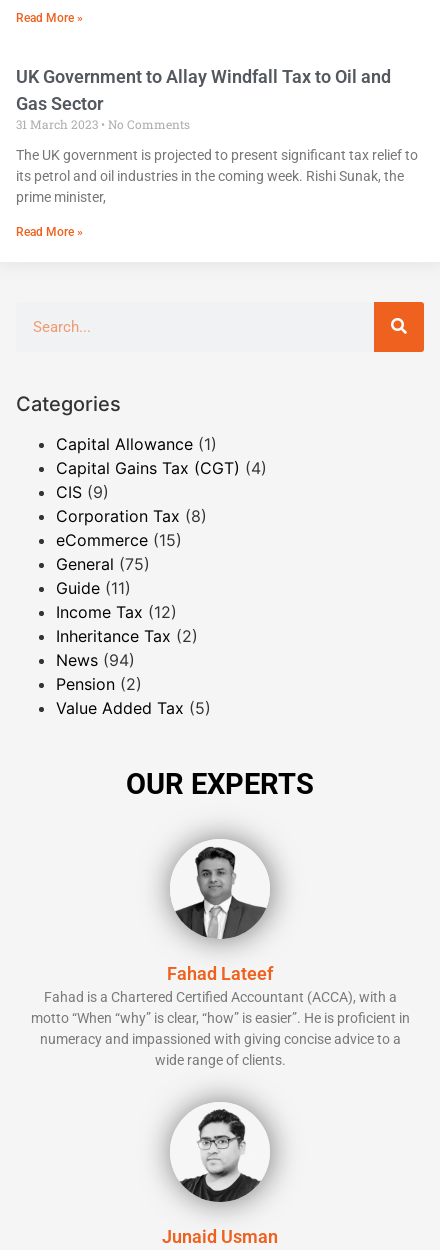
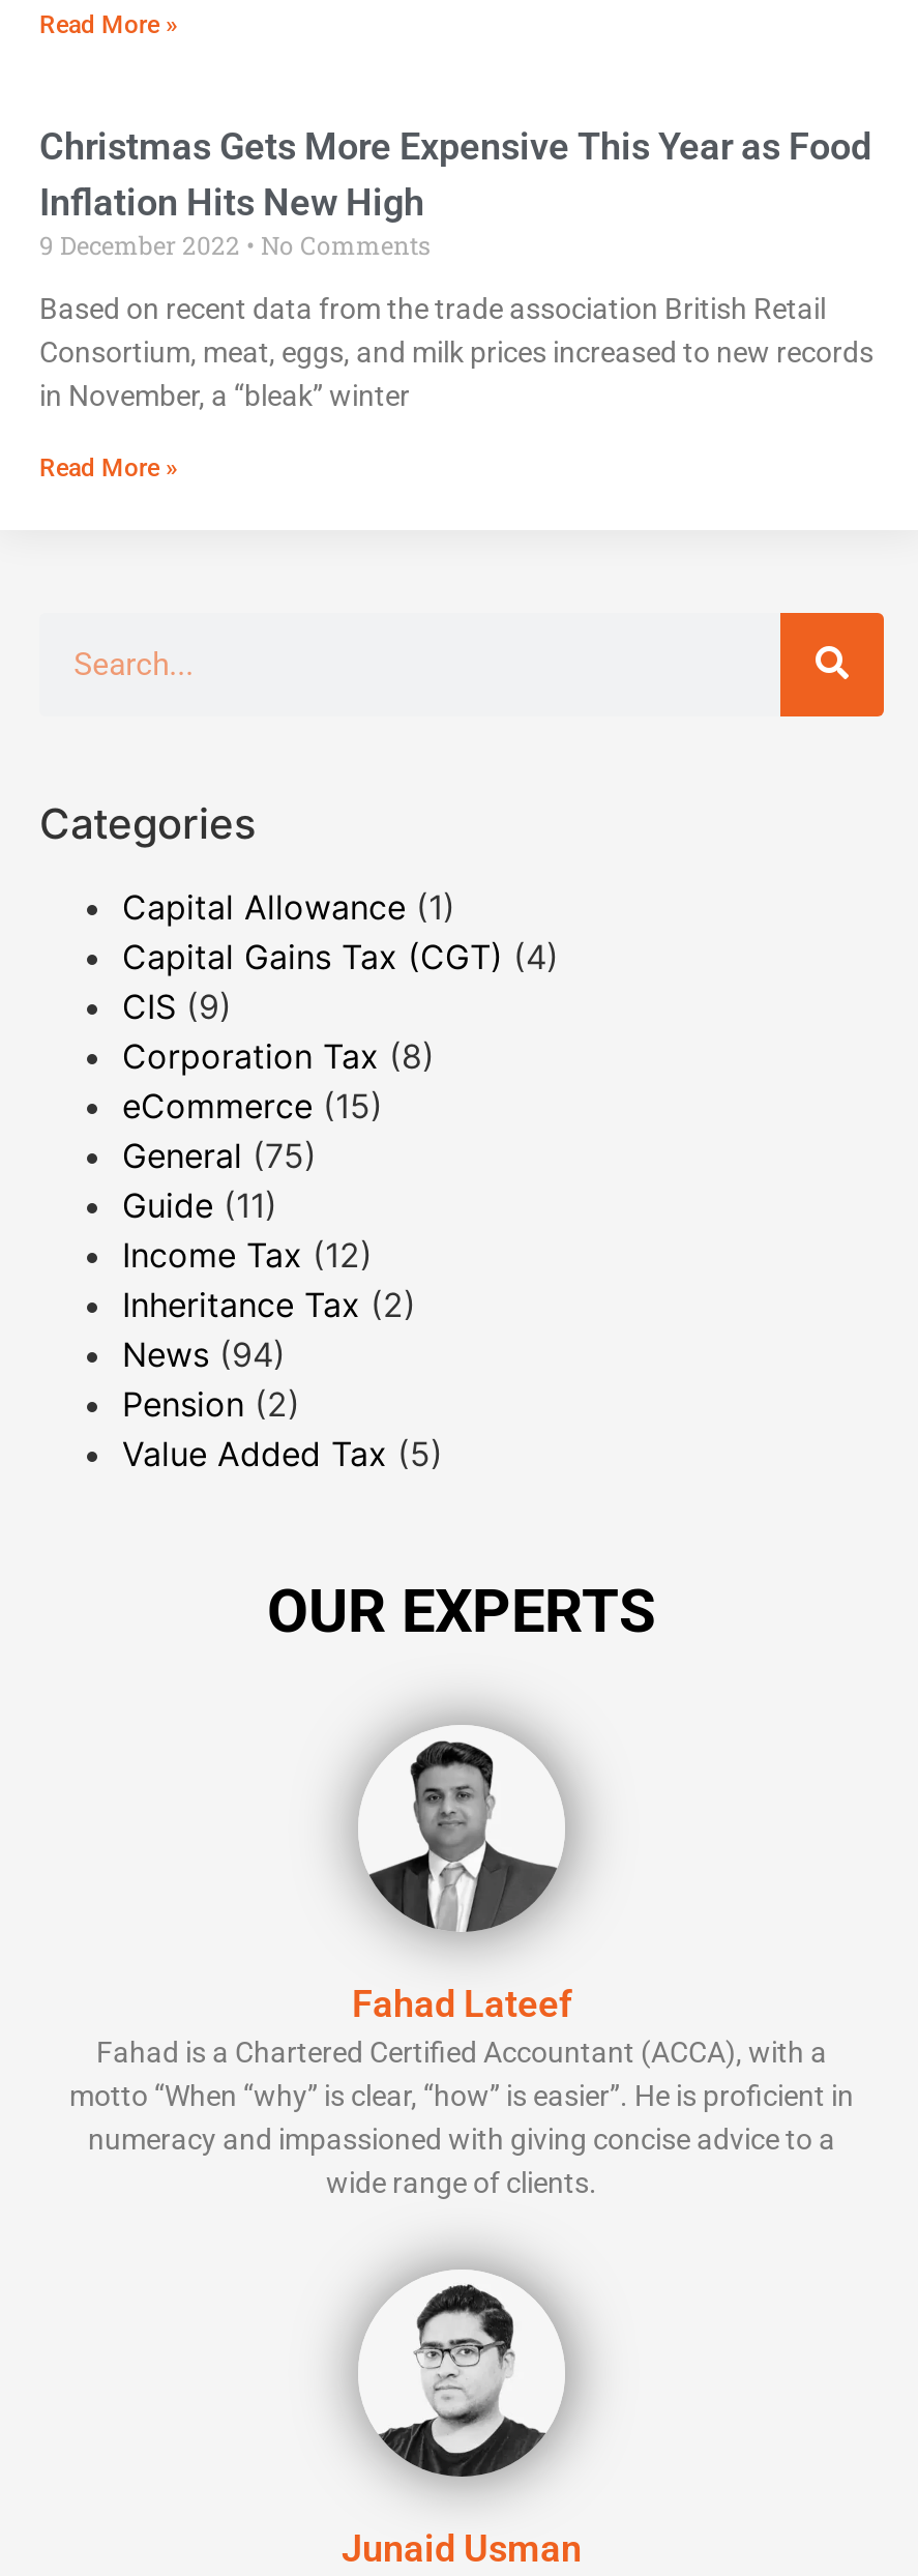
[16,66,391,132] UK Government to Allay Windfall Tax to Oil and | Gas Sector | 31 March 2023 No Comments -> [39,123,871,260] Christmas Gets More Expensive This Year as Food | Inflation Hits New High | 9 December 2022 No Comments
[16,147,418,205] The UK government is projected to present significant tax relief to | its petrol and oil industries in the coming week. Rishi Sunak, the | prime minister, -> [39,291,873,411] Based on recent data from the trade association British Retail | Consortium, meat, eggs, and milk prices increased to new records | in November, a “bleak” winter

